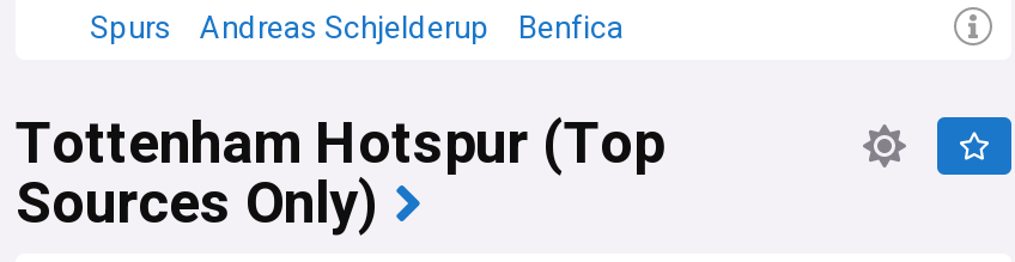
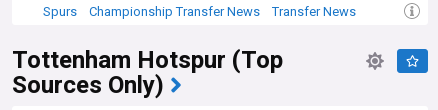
[200,10,624,45] Andreas Schjelderup | Benfica -> [89,4,356,19] Championship Transfer News | Transfer News

